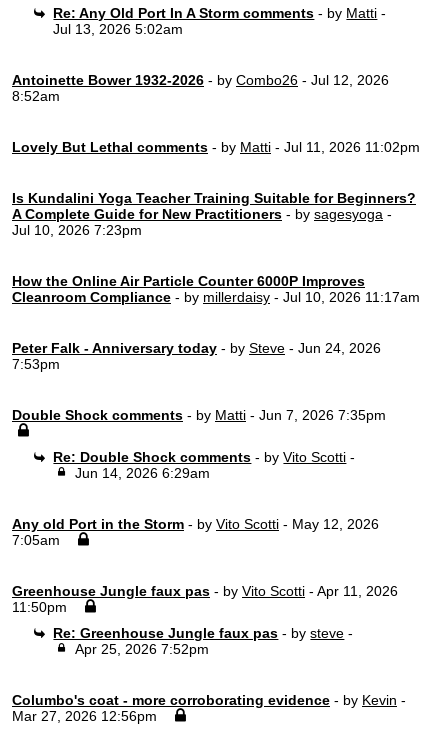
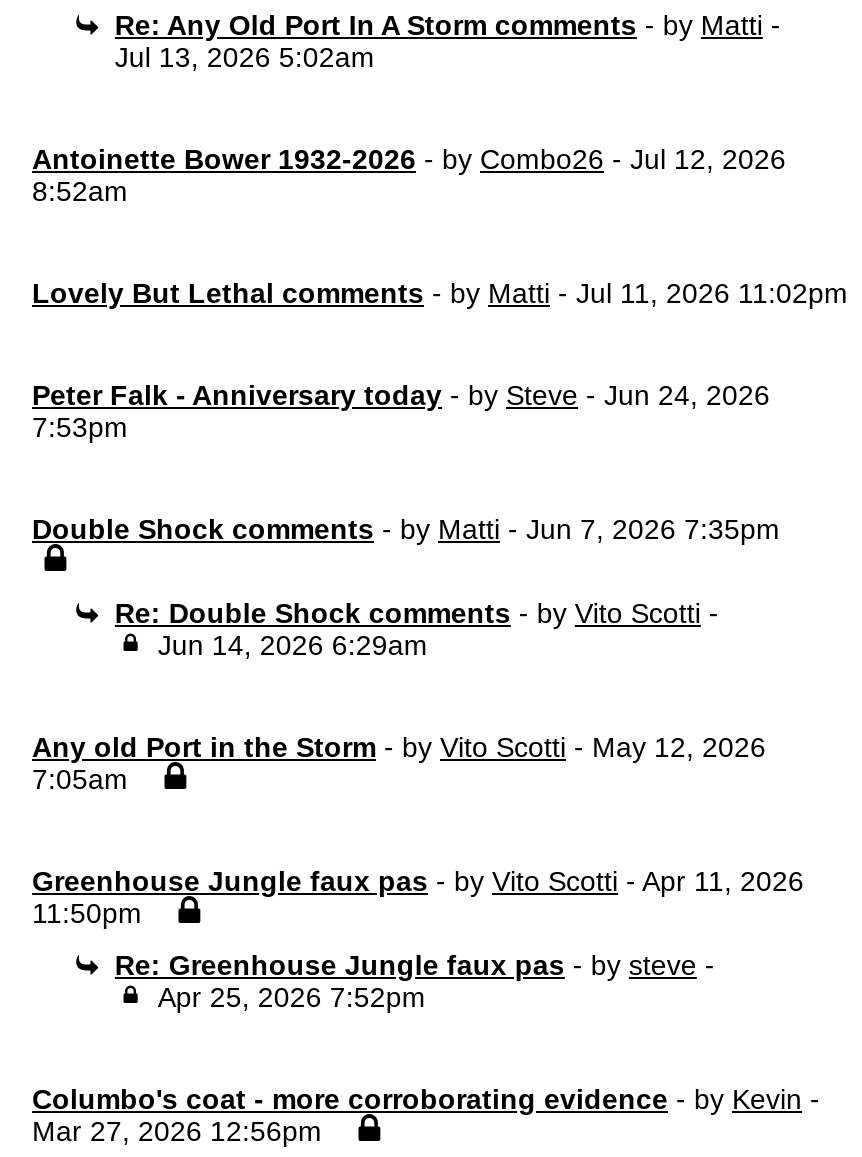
[12,190,420,305] Is Kundalini Yoga Teacher Training Suitable for Beginners? | A Complete Guide for New Practitioners - by sagesyoga - | Jul 10, 2026 7:23pm | How the Online Air Particle Counter 6000P Improves | Cleanroom Compliance - by millerdaisy - Jul 10, 2026 11:17am -> none

